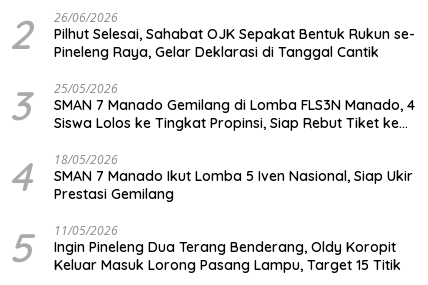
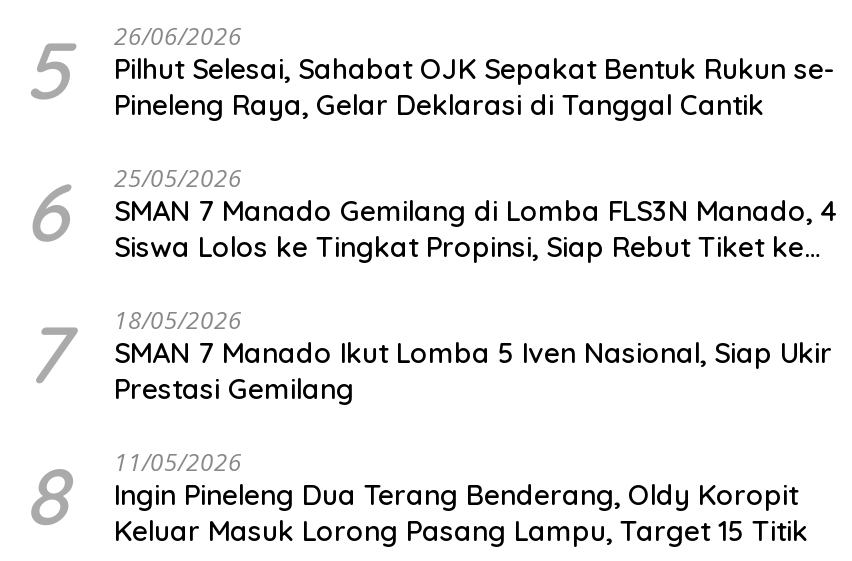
[9,9,415,61] 2 26/06/2026 Pilhut Selesai, Sahabat OJK Sepakat Bentuk Rukun se- Pineleng Raya, Gelar Deklarasi di Tanggal Cantik -> [24,19,836,123] 5 26/06/2026 Pilhut Selesai, Sahabat OJK Sepakat Bentuk Rukun se- Pineleng Raya, Gelar Deklarasi di Tanggal Cantik
[9,80,415,132] 3 25/05/2026 SMAN 7 Manado Gemilang di Lomba FLS3N Manado, 4 Siswa Lolos ke Tingkat Propinsi, Siap Rebut Tiket ke -> [24,161,836,265] 6 25/05/2026 SMAN 7 Manado Gemilang di Lomba FLS3N Manado, 4 Siswa Lolos ke Tingkat Propinsi, Siap Rebut Tiket ke
[9,151,413,203] 4 18/05/2026 SMAN 7 Manado Ikut Lomba 5 Iven Nasional, Siap Ukir Prestasi Gemilang -> [24,303,832,407] 7 18/05/2026 SMAN 7 Manado Ikut Lomba 5 Iven Nasional, Siap Ukir Prestasi Gemilang
[9,222,401,274] 5 11/05/2026 Ingin Pineleng Dua Terang Benderang, Oldy Koropit Keluar Masuk Lorong Pasang Lampu, Target 15 Titik -> [24,445,808,549] 8 11/05/2026 Ingin Pineleng Dua Terang Benderang, Oldy Koropit Keluar Masuk Lorong Pasang Lampu, Target 15 Titik

